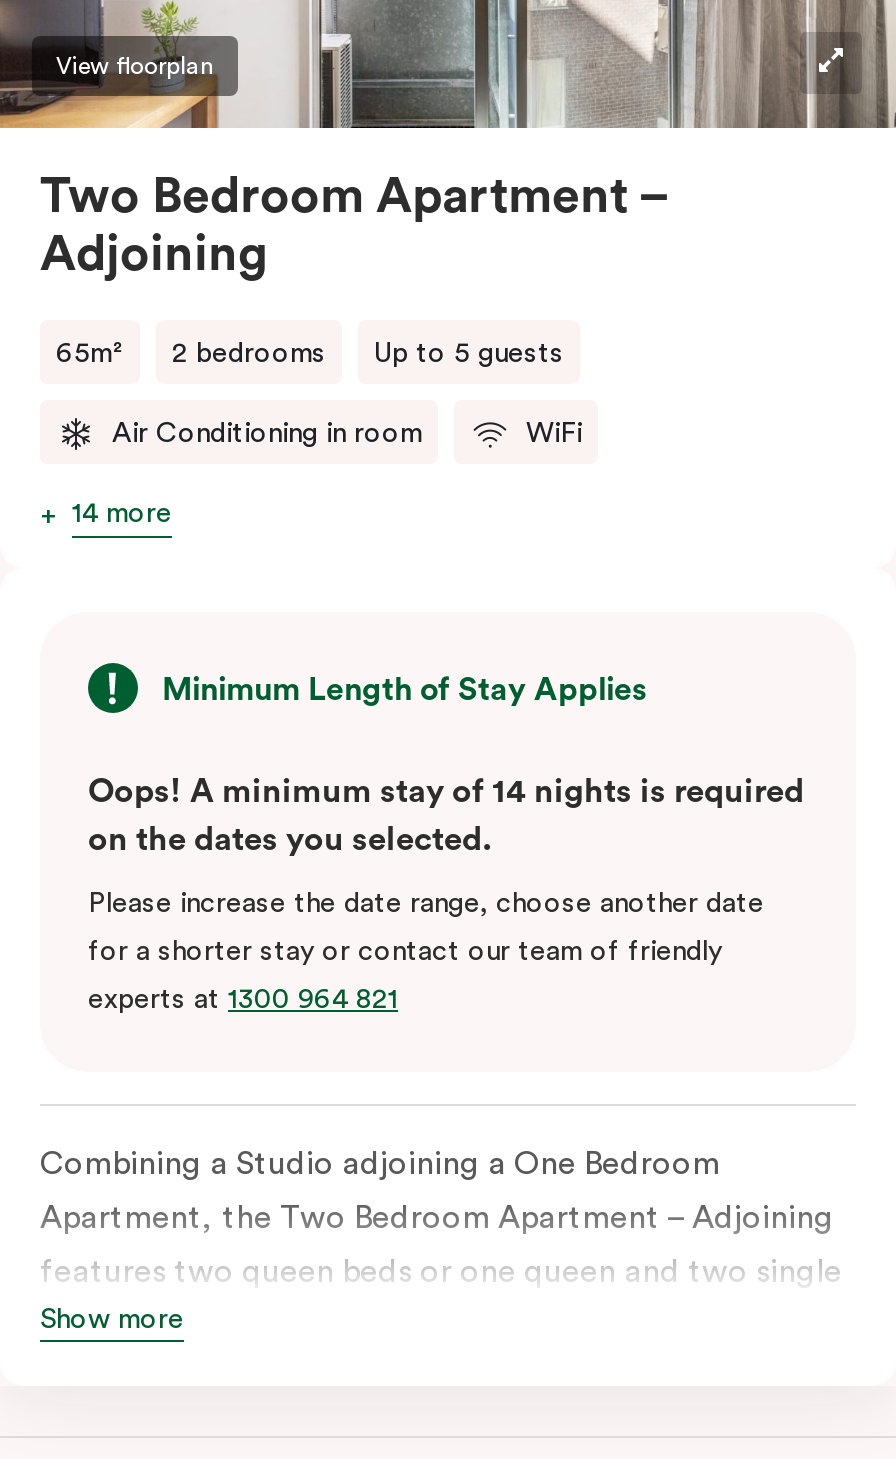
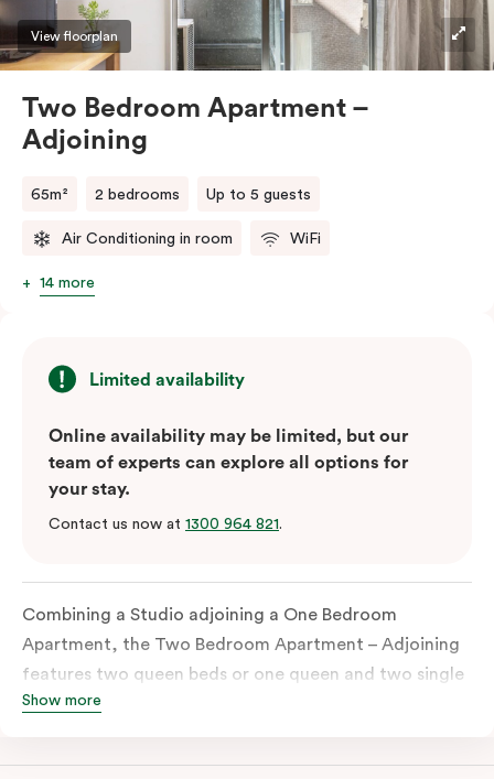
[88,674,804,1014] Minimum Length of Stay Applies | Oops! A minimum stay of 14 nights is required | on the dates you selected. | Please increase the date range, choose another date | for a shorter stay or contact our team of friendly | experts at 1300 964 821 -> [49,371,408,532] Limited availability | Online availability may be limited, but our | team of experts can explore all options for | your stay. | Contact us now at 1300 964 821.

